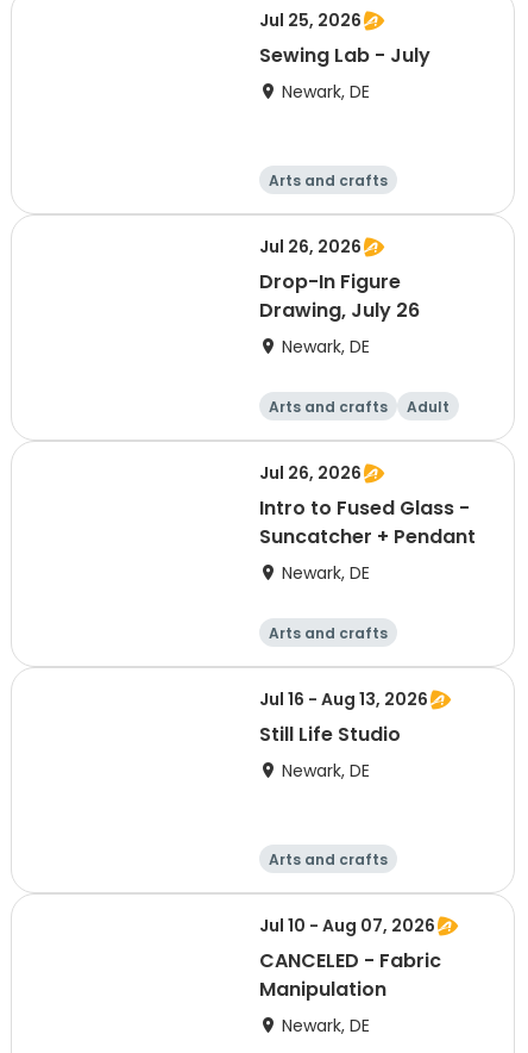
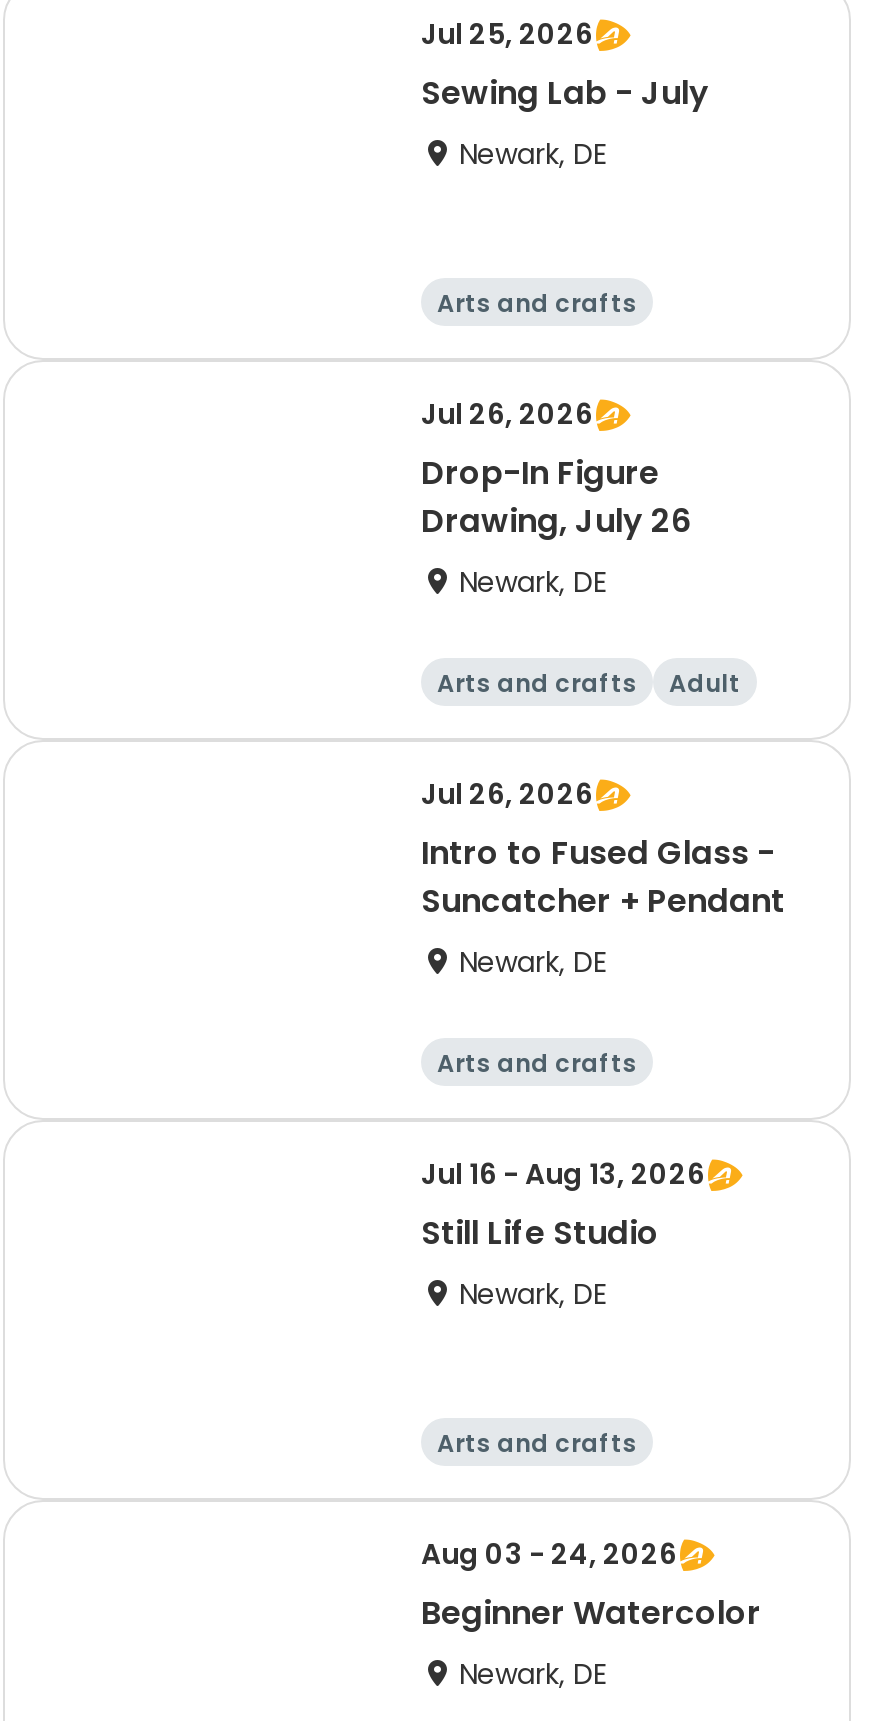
[259,914,441,1003] Jul 10 - Aug 07, 2026 | CANCELED - Fabric | Manipulation -> [421,1534,761,1636] Aug 03 - 24, 2026 | Beginner Watercolor

